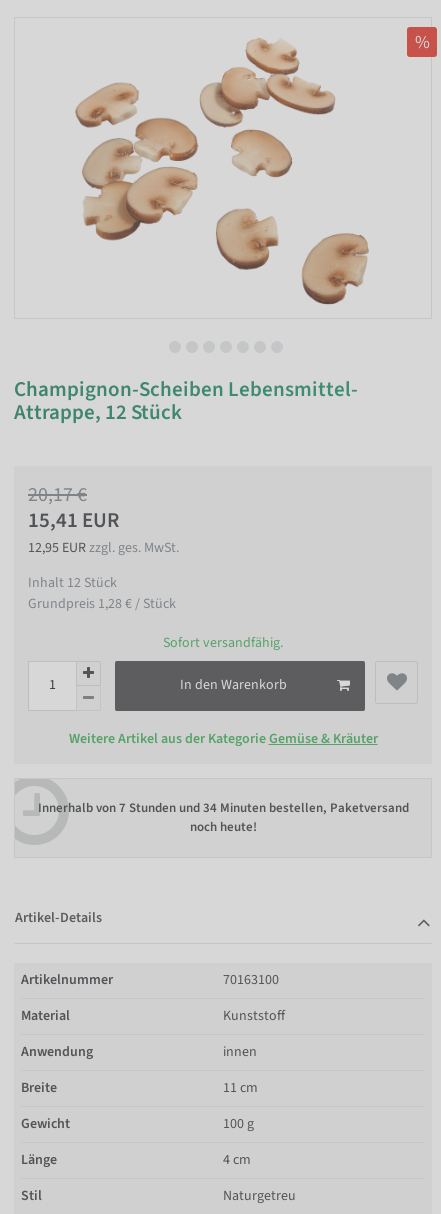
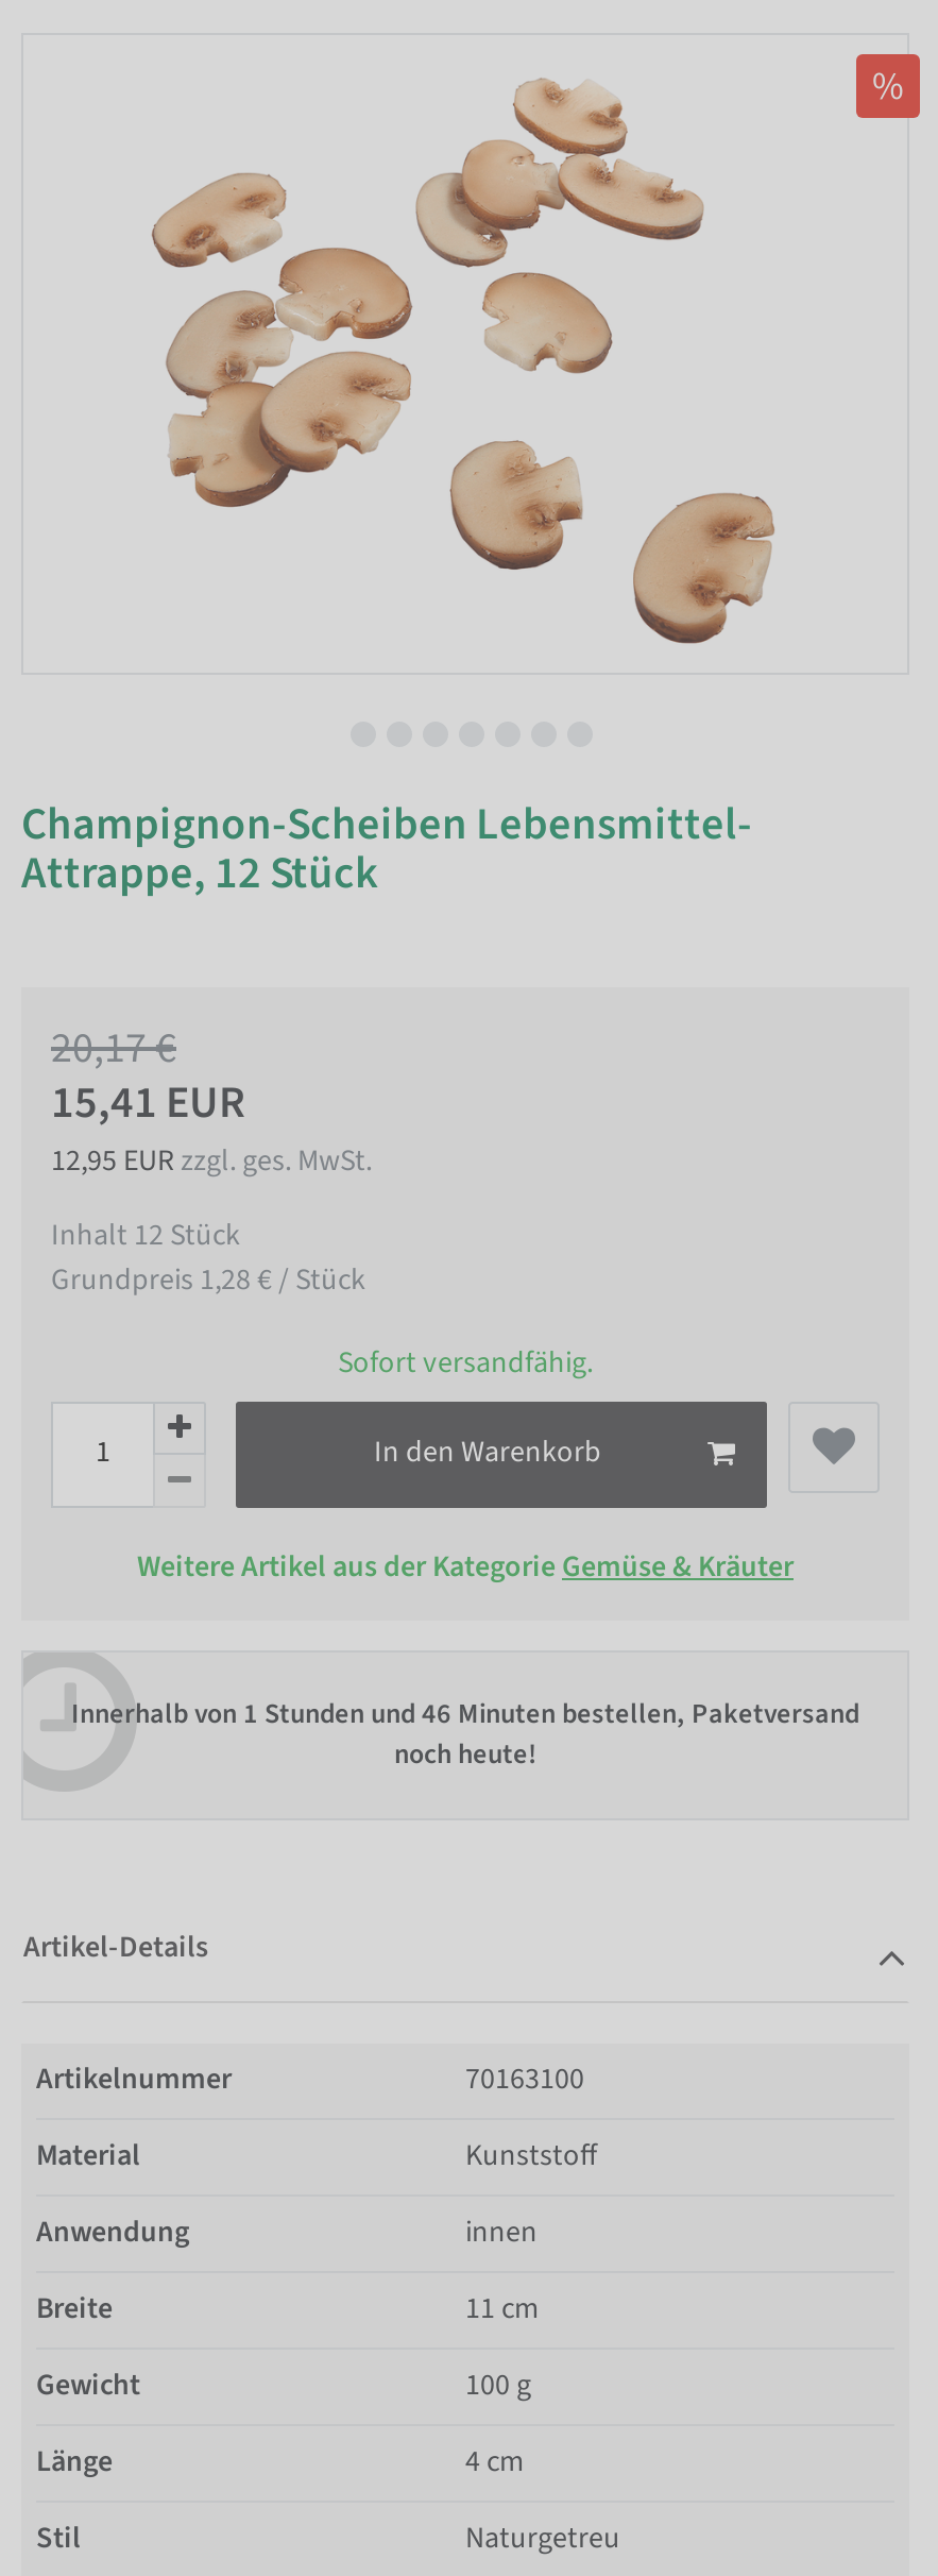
[37,799,408,817] Innerhalb von 7 Stunden und 34 Minuten bestellen, Paketversand -> [71,1695,859,1733] Innerhalb von 1 Stunden und 46 Minuten bestellen, Paketversand

